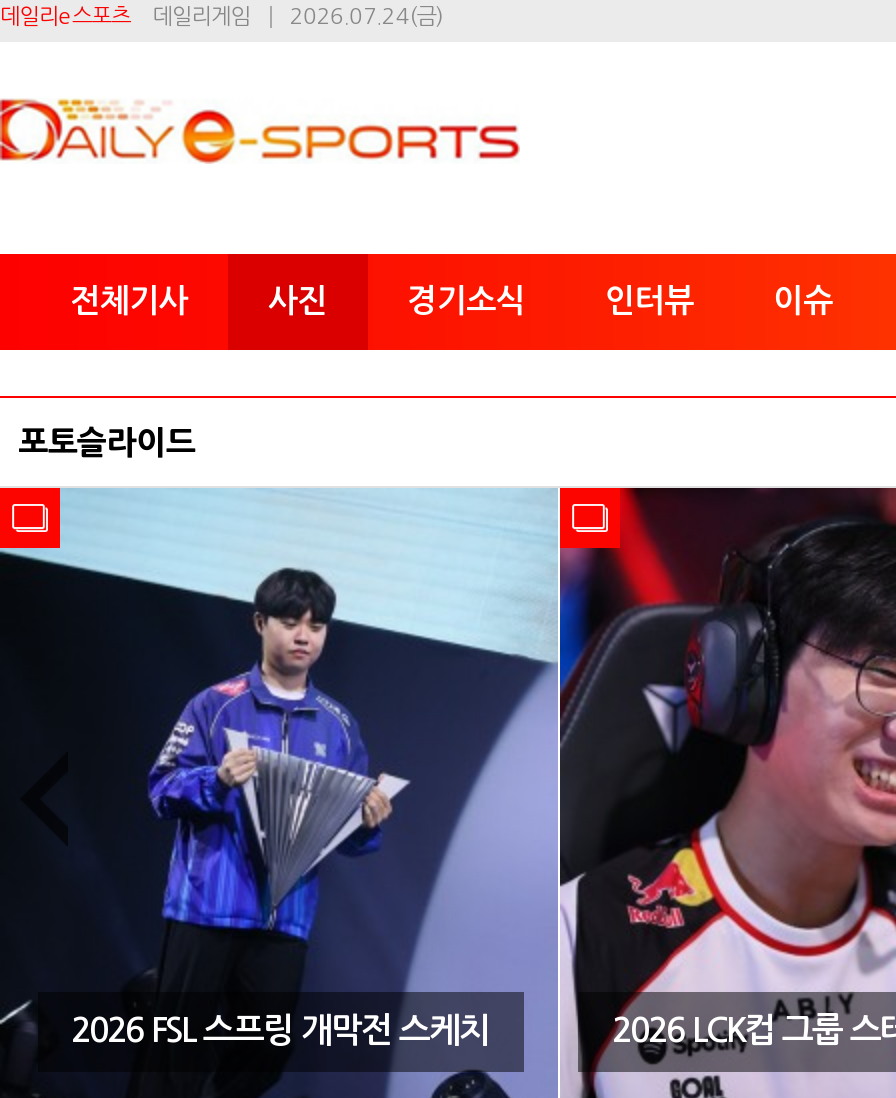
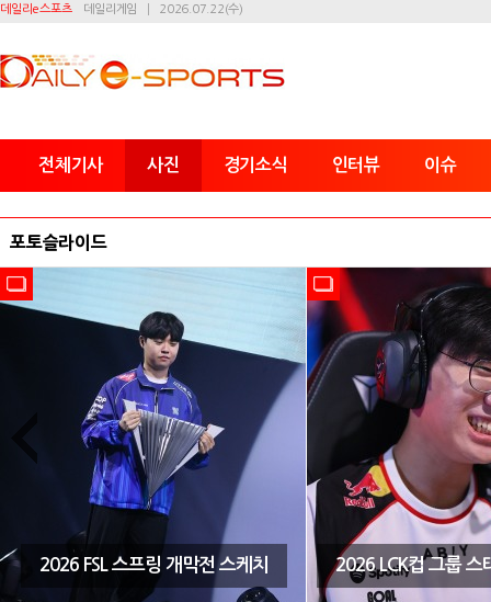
[0,6,444,28] 데일리e스포츠 데일리게임 2026.07.24(금) -> [0,3,243,15] 데일리e스포츠 데일리게임 2026.07.22(수)

